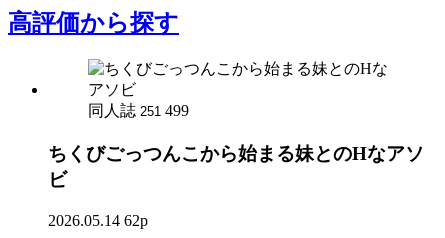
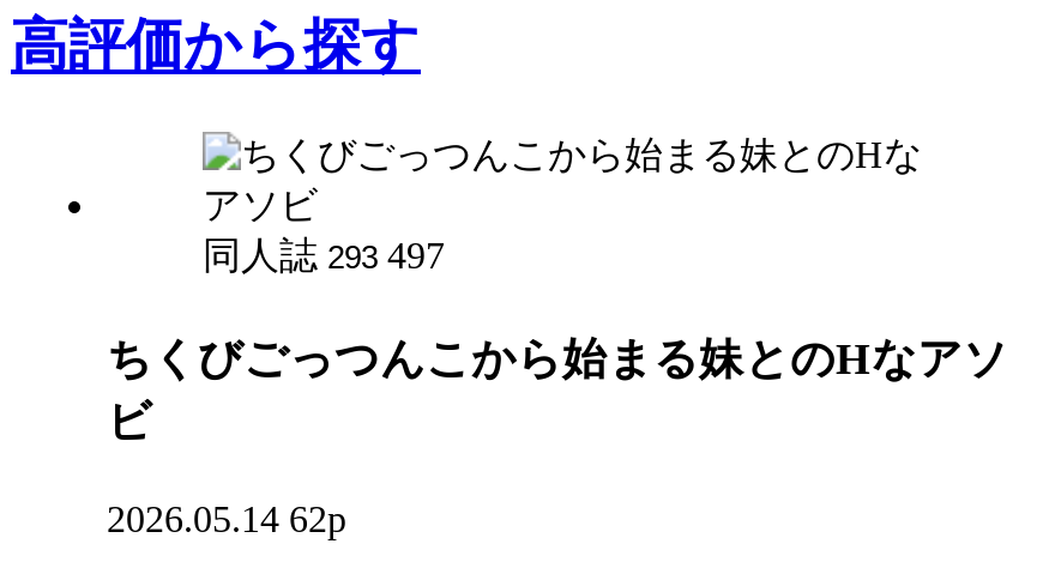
[88,102,189,119] 同人誌 251 499 -> [203,235,445,276] 同人誌 293 497

